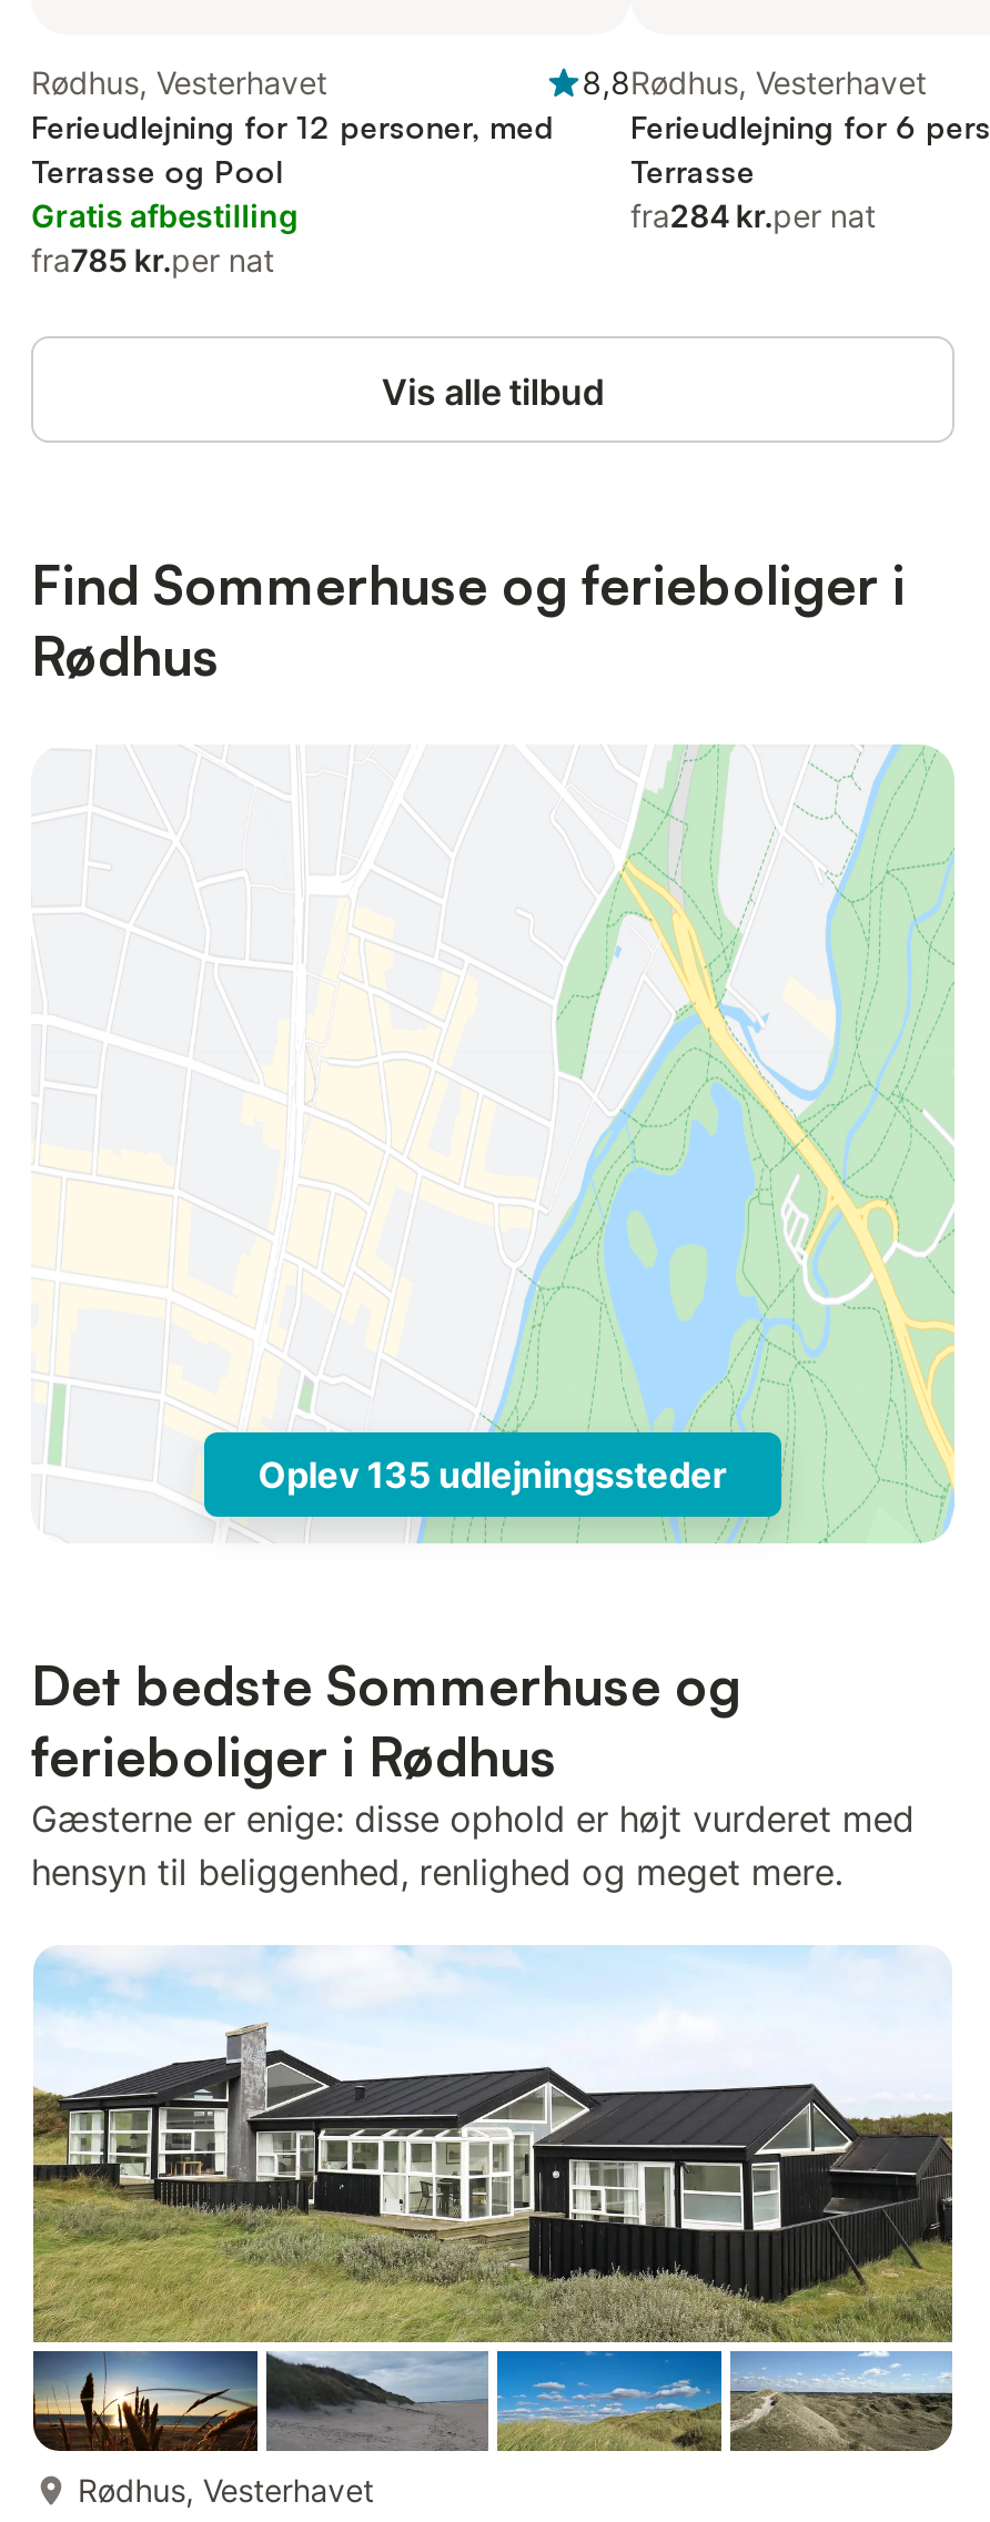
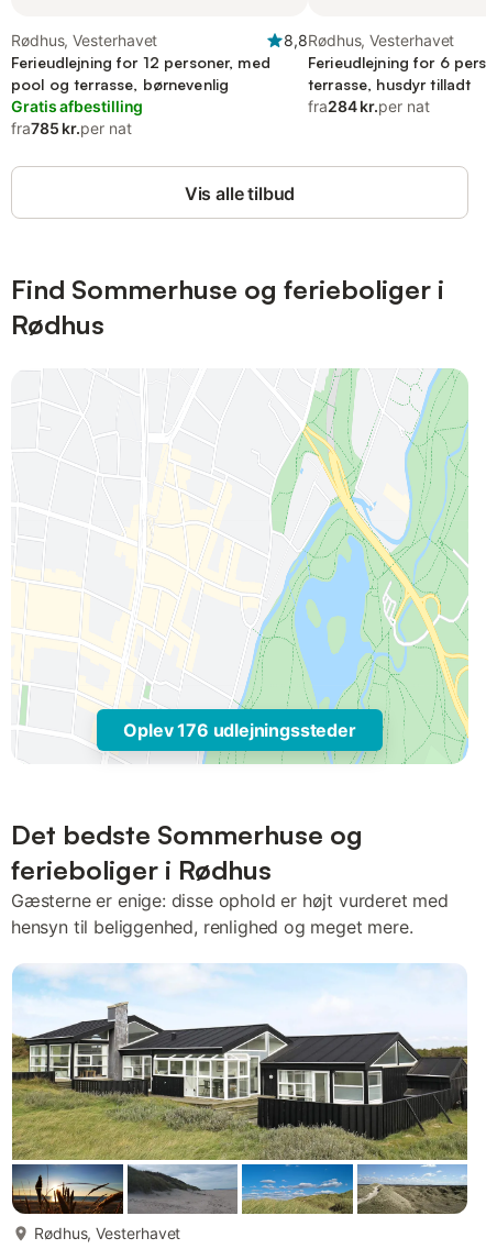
[31,152,282,190] Terrasse og Pool -> [11,75,229,93] pool og terrasse, børnevenlig
[630,152,755,190] Terrasse -> [308,75,471,93] terrasse, husdyr tilladt
[258,1452,727,1497] Oplev 135 udlejningssteder -> [123,719,356,741] Oplev 176 udlejningssteder

